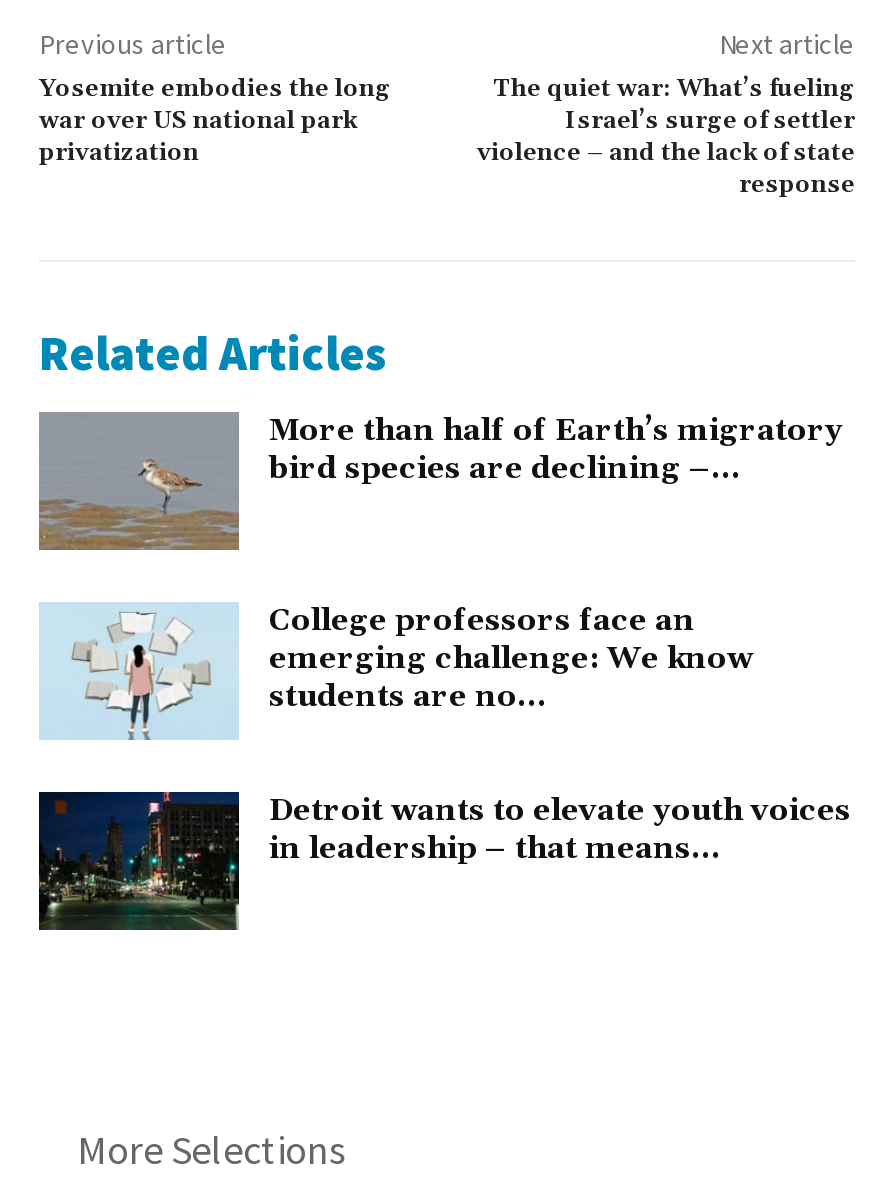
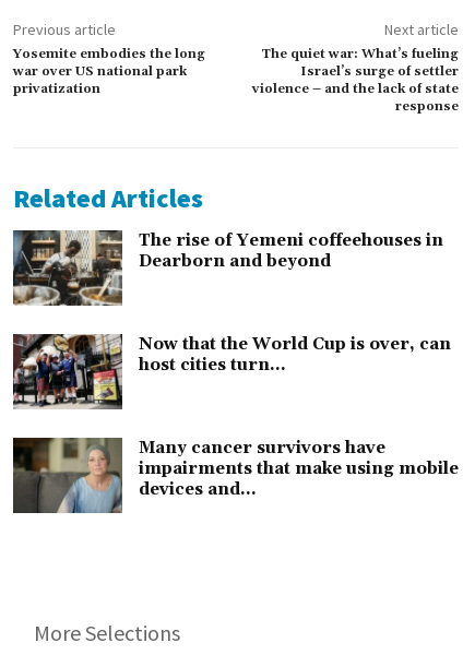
[37,412,843,550] [image] | More than half of Earth’s migratory | bird species are declining –... -> [12,230,443,307] [image] | The rise of Yemeni coffeehouses in | Dearborn and beyond
[39,602,753,740] [image] | College professors face an | emerging challenge: We know | students are no... -> [12,333,451,410] [image] | Now that the World Cup is over, can | host cities turn...
[39,790,851,932] [image] | Detroit wants to elevate youth voices | in leadership – that means... -> [12,437,459,514] [image] | Many cancer survivors have | impairments that make using mobile | devices and...

